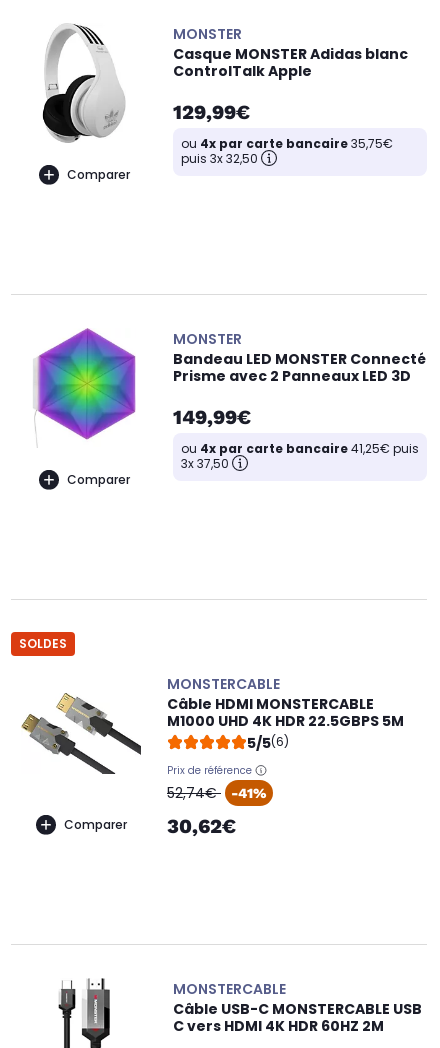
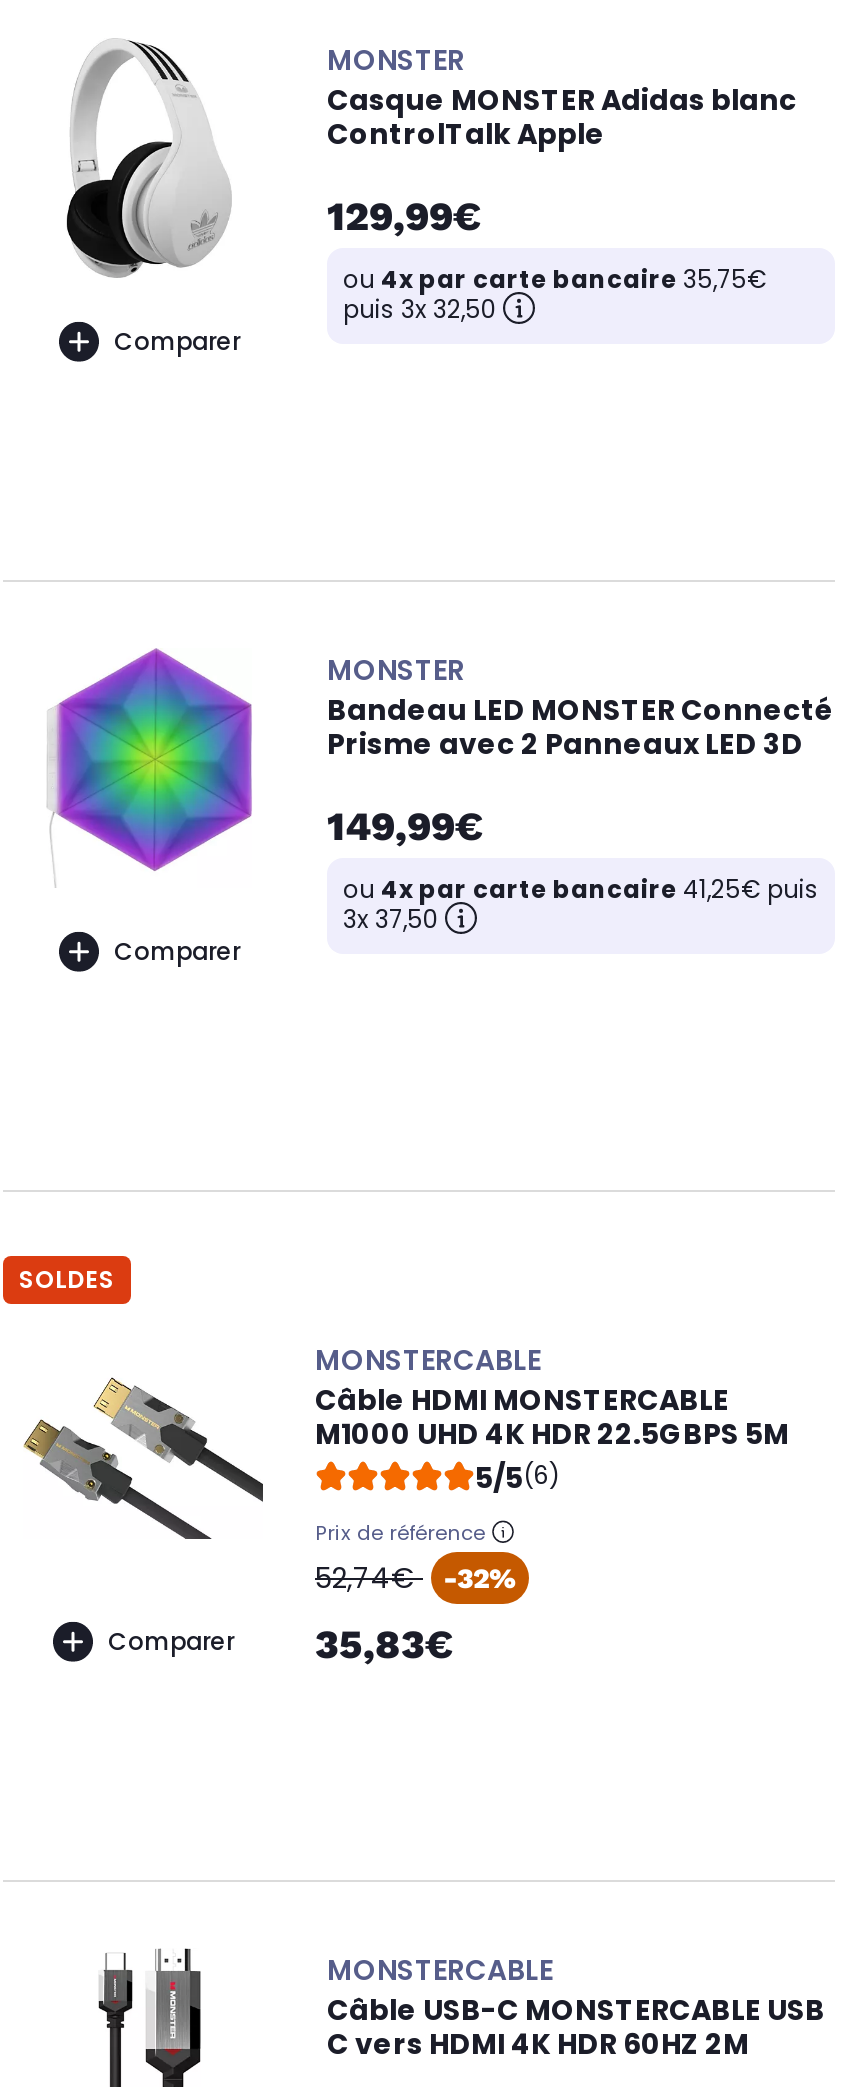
[231,785,267,801] -41% -> [443,1562,517,1594] -32%
[167,814,236,838] 30,62€ -> [315,1620,453,1668] 35,83€

